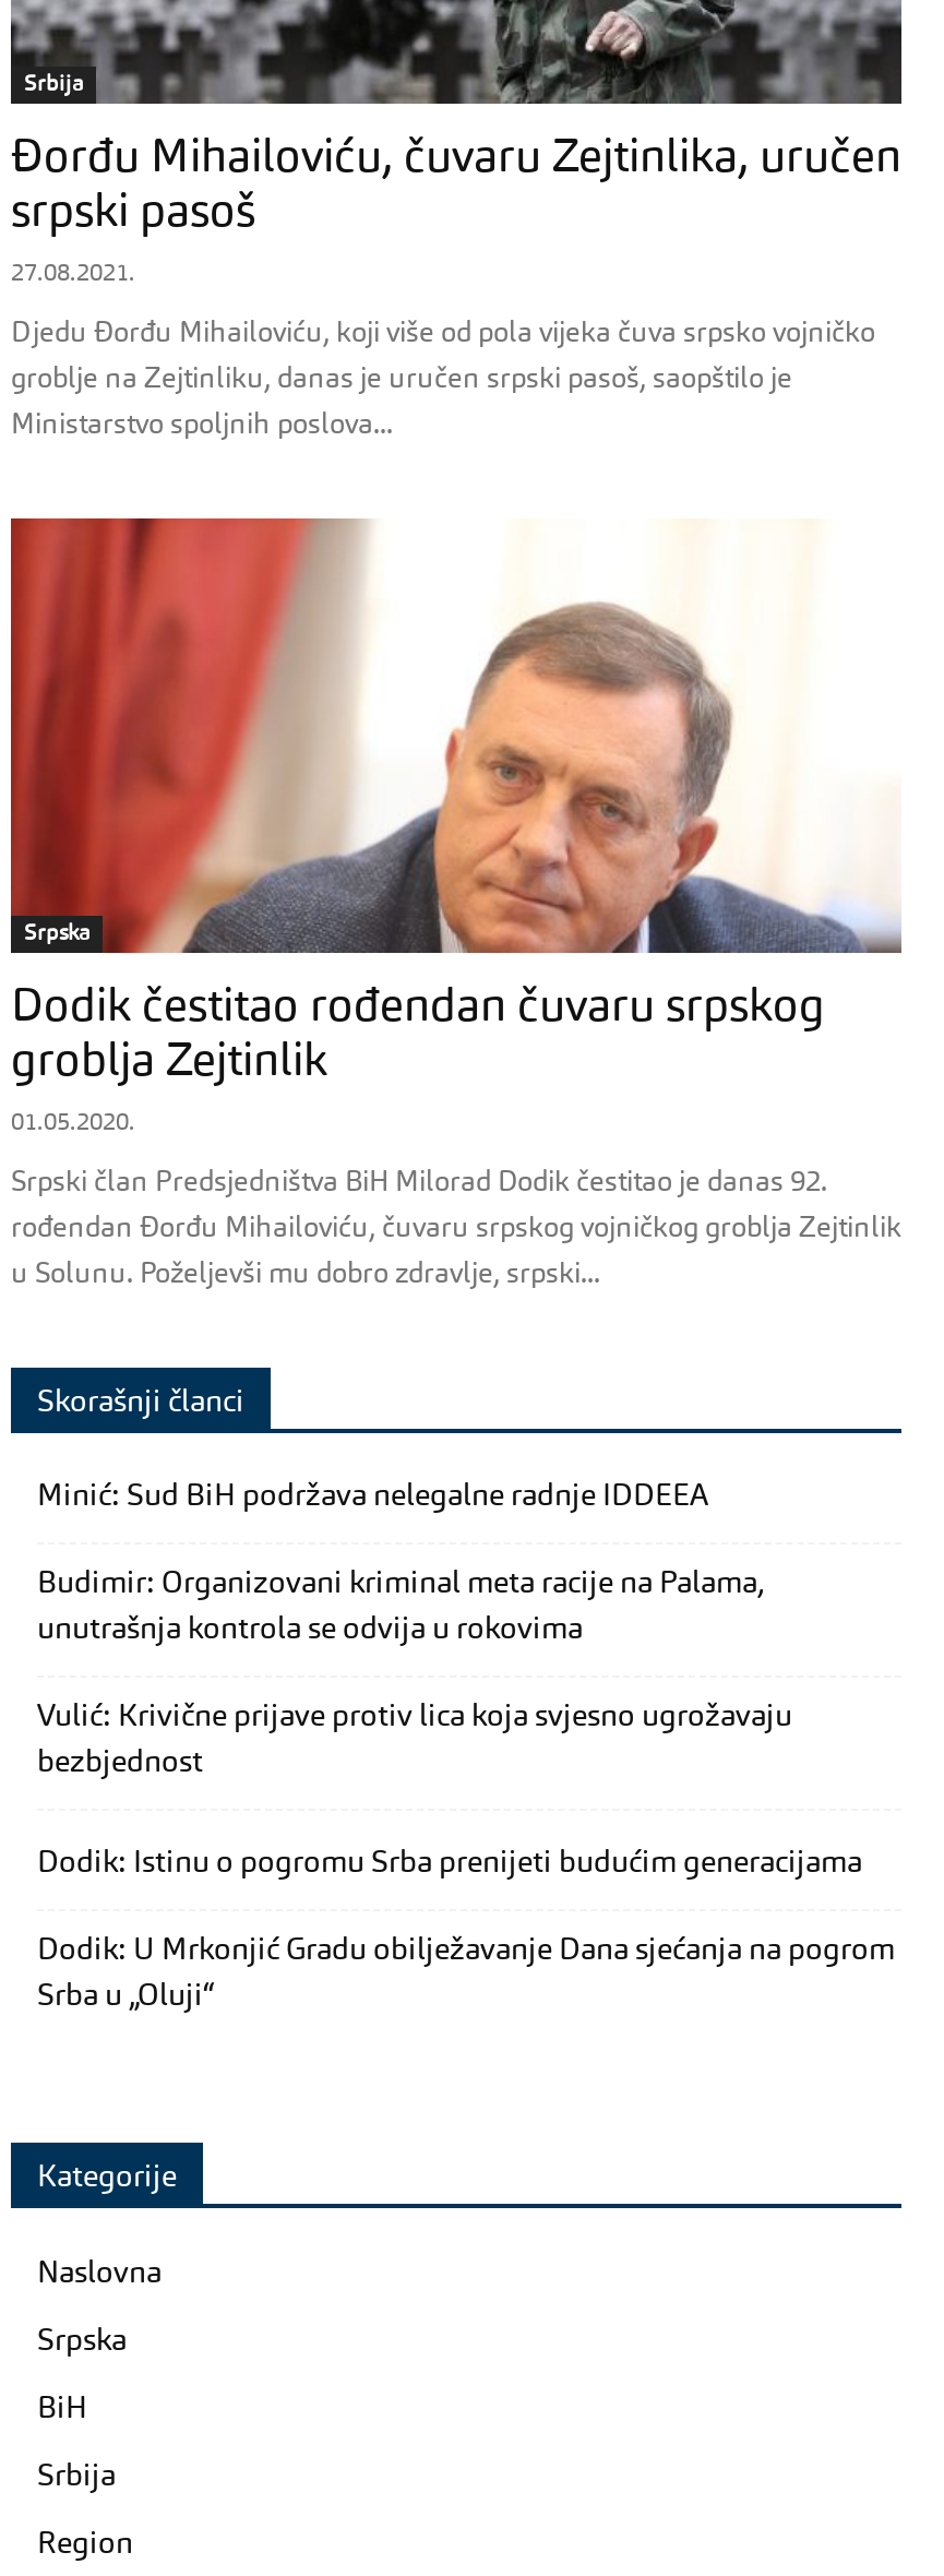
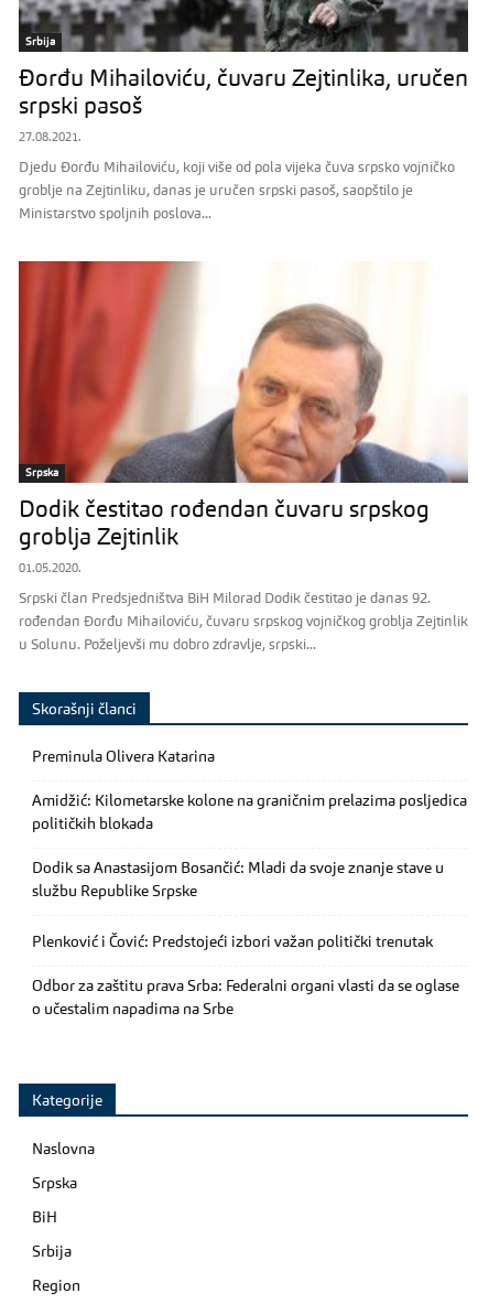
[37,1482,709,1512] Minić: Sud BiH podržava nelegalne radnje IDDEEA -> [32,750,215,765] Preminula Olivera Katarina
[37,1569,764,1600] Budimir: Organizovani kriminal meta racije na Palama, -> [32,794,467,810] Amidžić: Kilometarske kolone na graničnim prelazima posljedica
[37,1615,583,1645] unutrašnja kontrola se odvija u rokovima -> [32,817,153,833] političkih blokada
[37,1702,792,1733] Vulić: Krivične prijave protiv lica koja svjesno ugrožavaju -> [32,861,444,877] Dodik sa Anastasijom Bosančić: Mladi da svoje znanje stave u
[37,1748,203,1779] bezbjednost -> [32,884,197,900] službu Republike Srpske
[37,1848,862,1879] Dodik: Istinu o pogromu Srba prenijeti budućim generacijama -> [32,935,433,951] Plenković i Čović: Predstojeći izbori važan politički trenutak
[37,1936,895,1966] Dodik: U Mrkonjić Gradu obilježavanje Dana sjećanja na pogrom -> [32,979,459,995] Odbor za zaštitu prava Srba: Federalni organi vlasti da se oglase
[37,1982,214,2012] Srba u „Oluji“ -> [32,1002,233,1018] o učestalim napadima na Srbe

